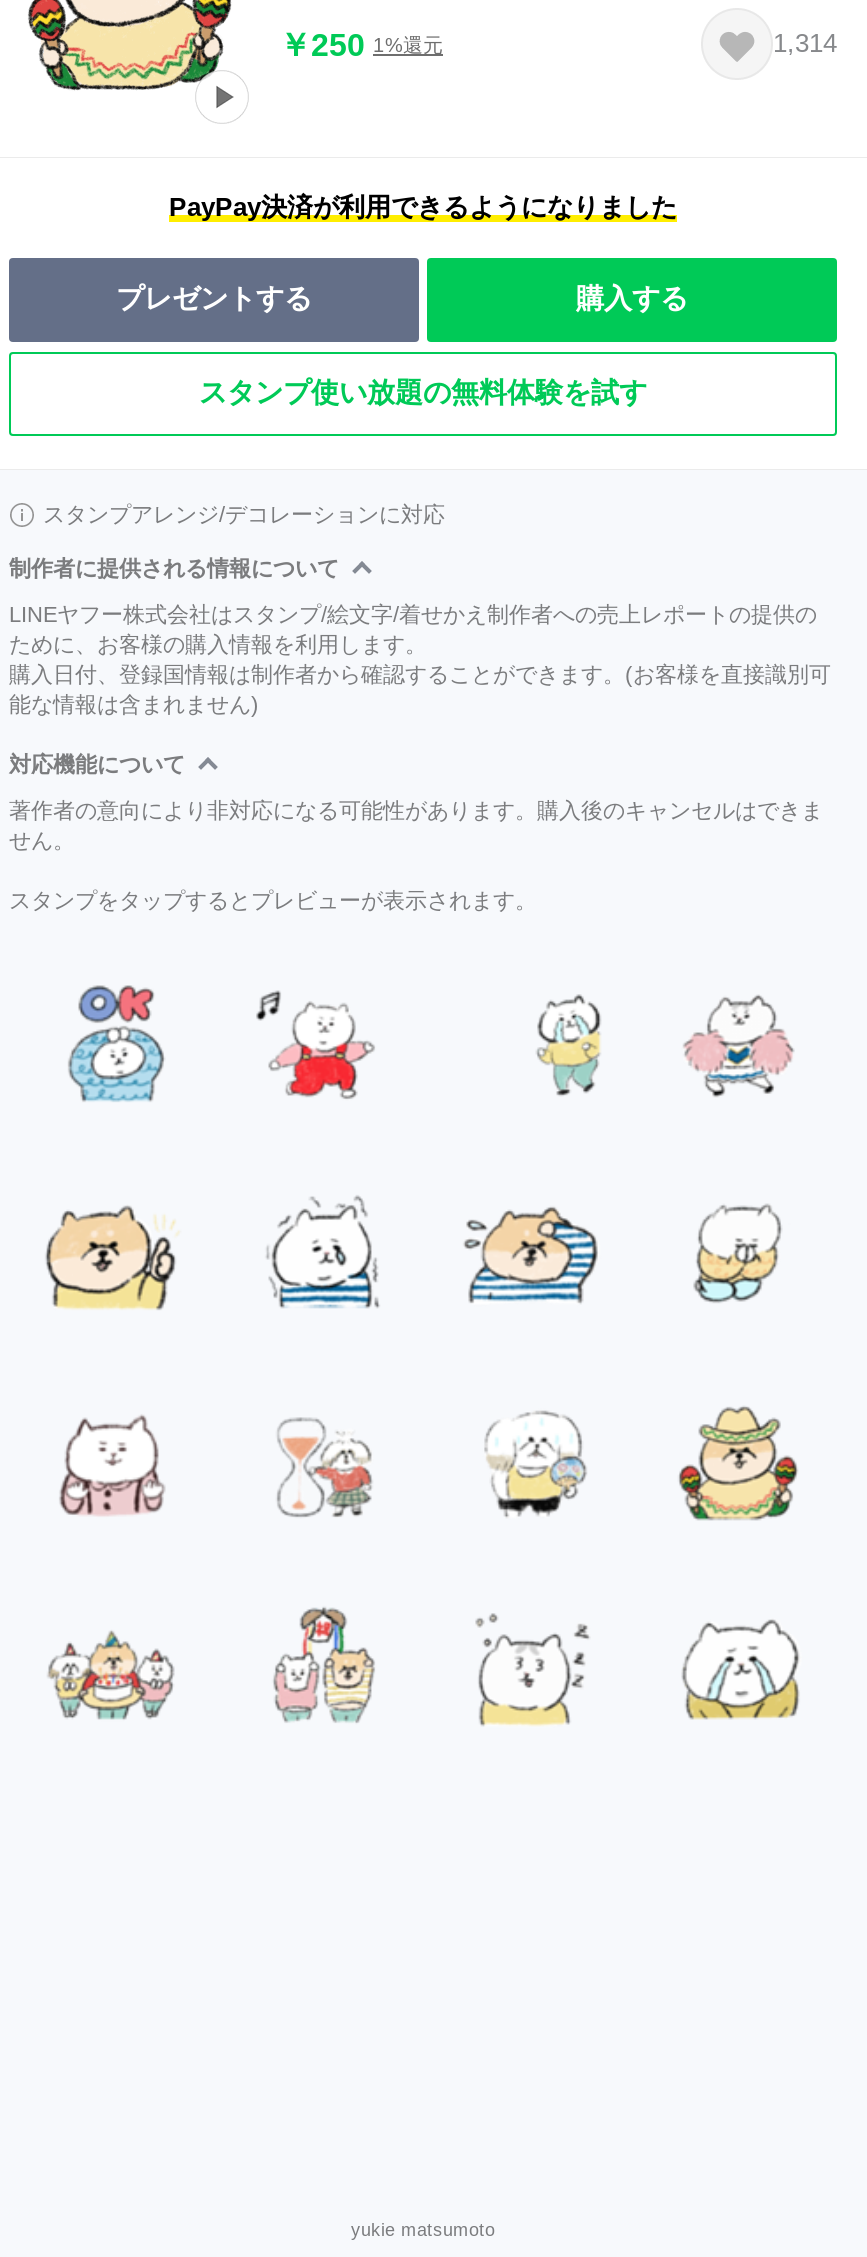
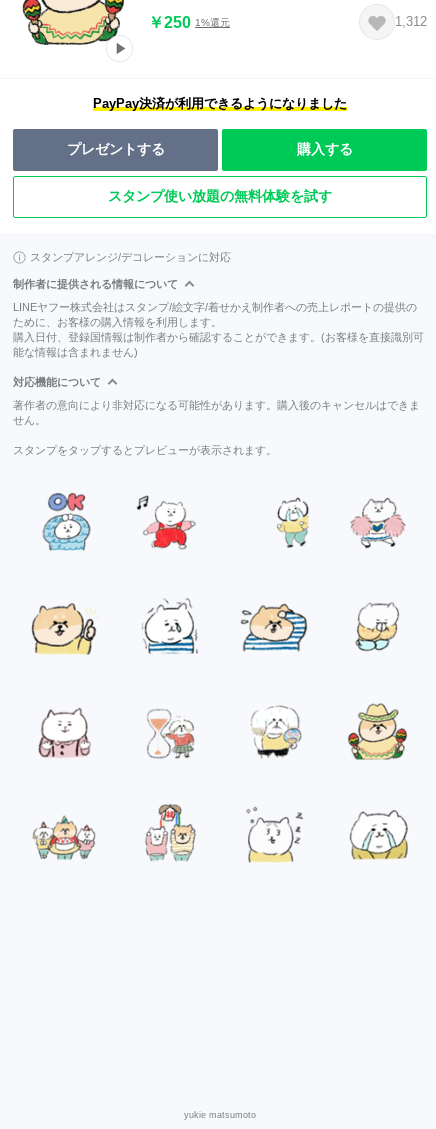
[773,28,837,58] 1,314 -> [395,14,427,29] 1,312

